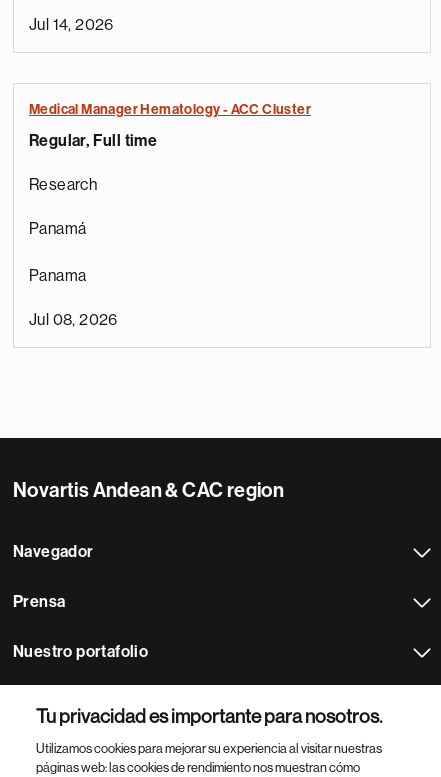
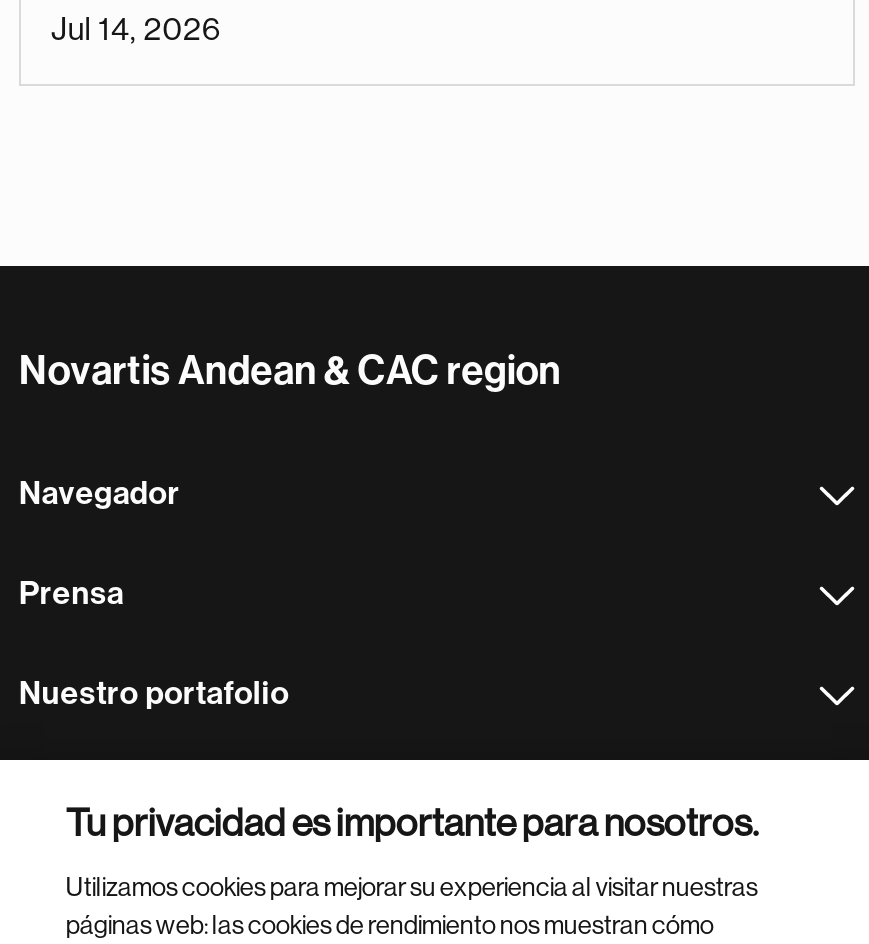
[29,102,311,328] Medical Manager Hematology - ACC Cluster | Regular, Full time | Research | Panamá | Panama | Jul 08, 2026 -> none

